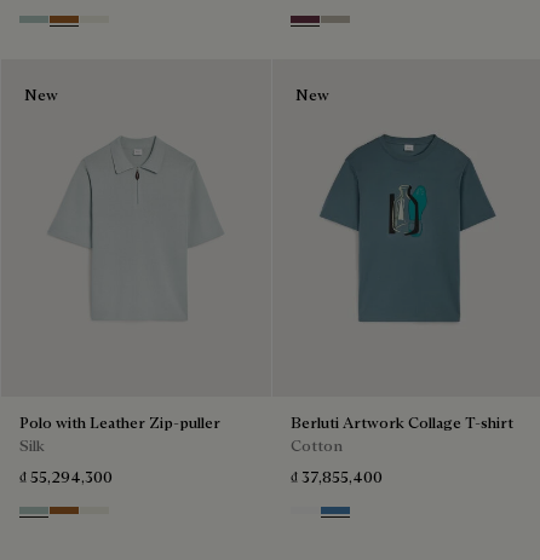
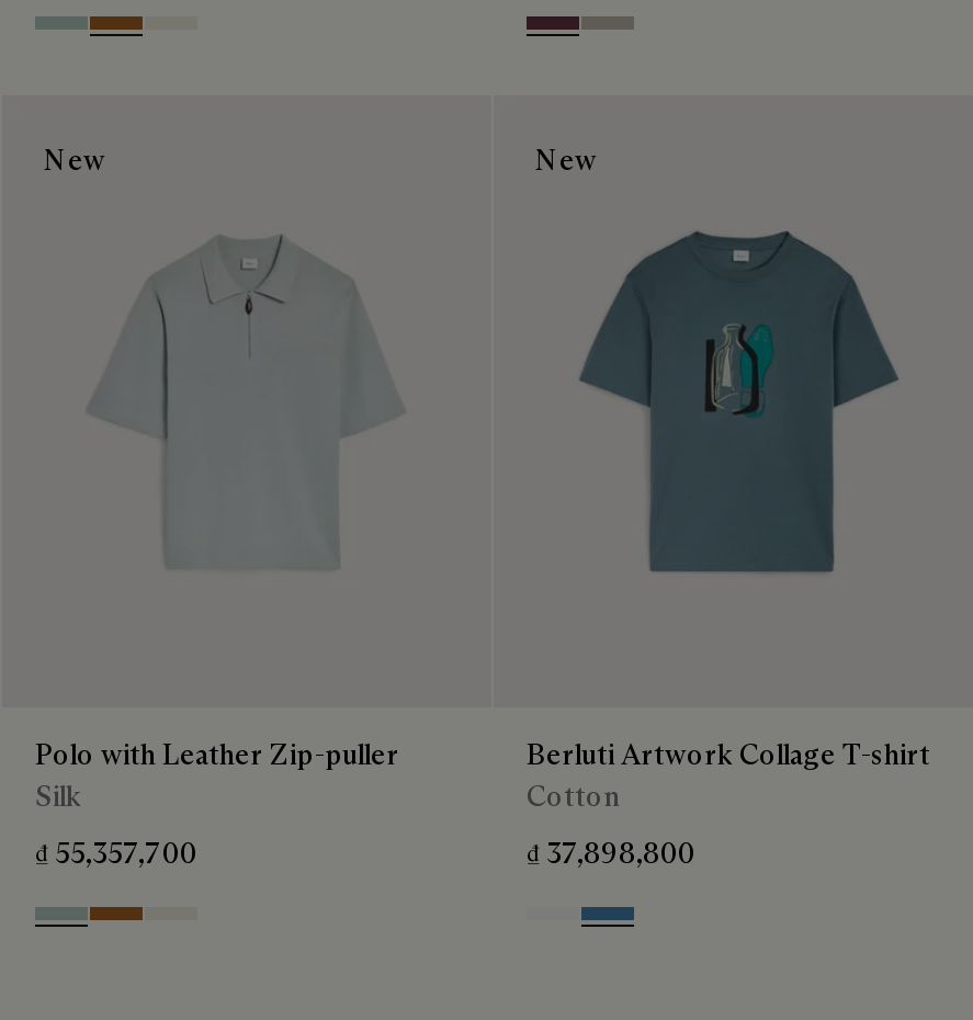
[19,466,113,486] ₫ 55,294,300 -> [35,834,197,869] ₫ 55,357,700
[291,466,383,486] ₫ 37,855,400 -> [527,834,695,869] ₫ 37,898,800

